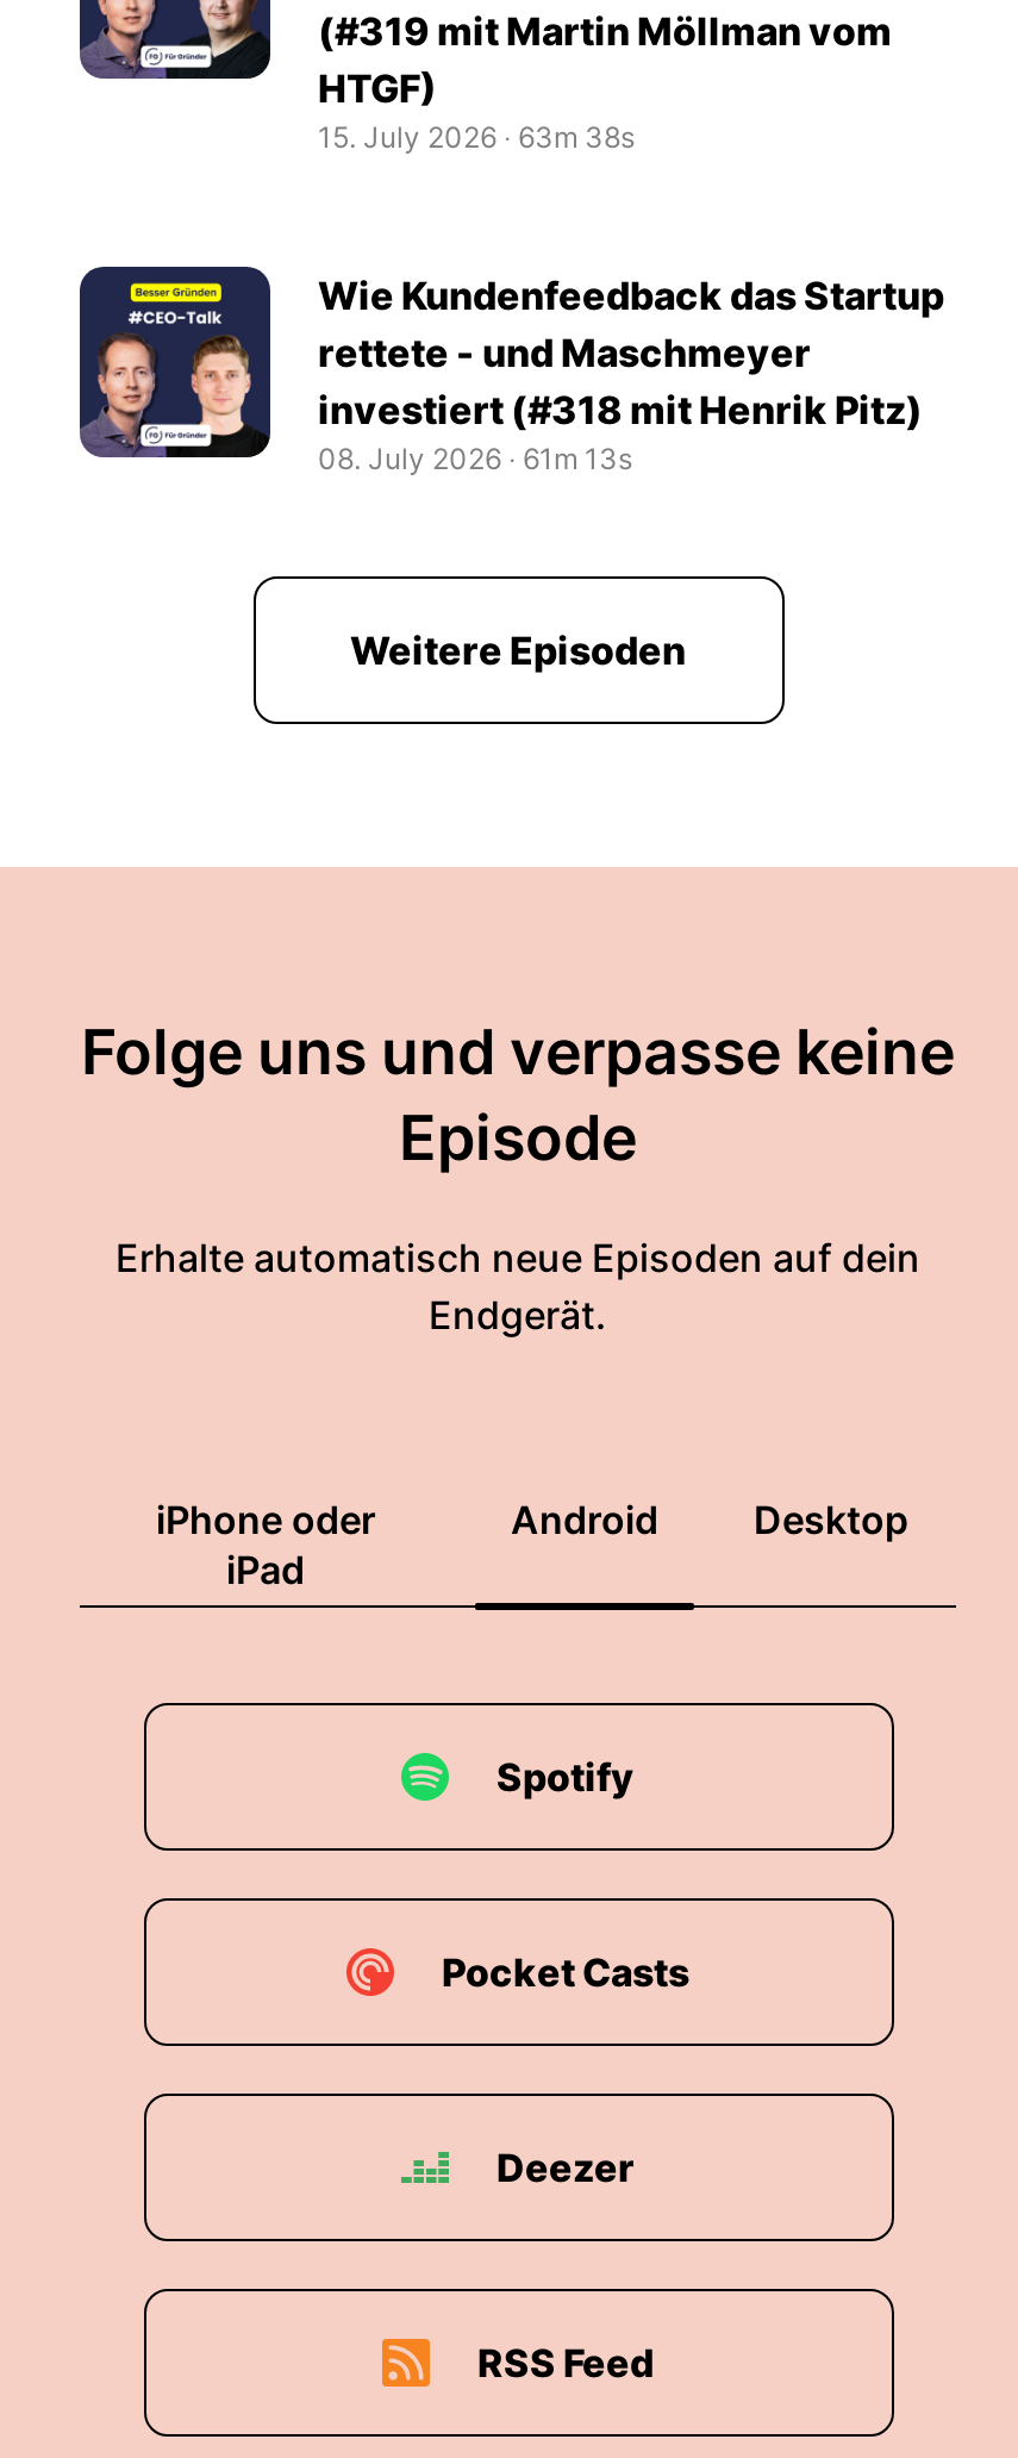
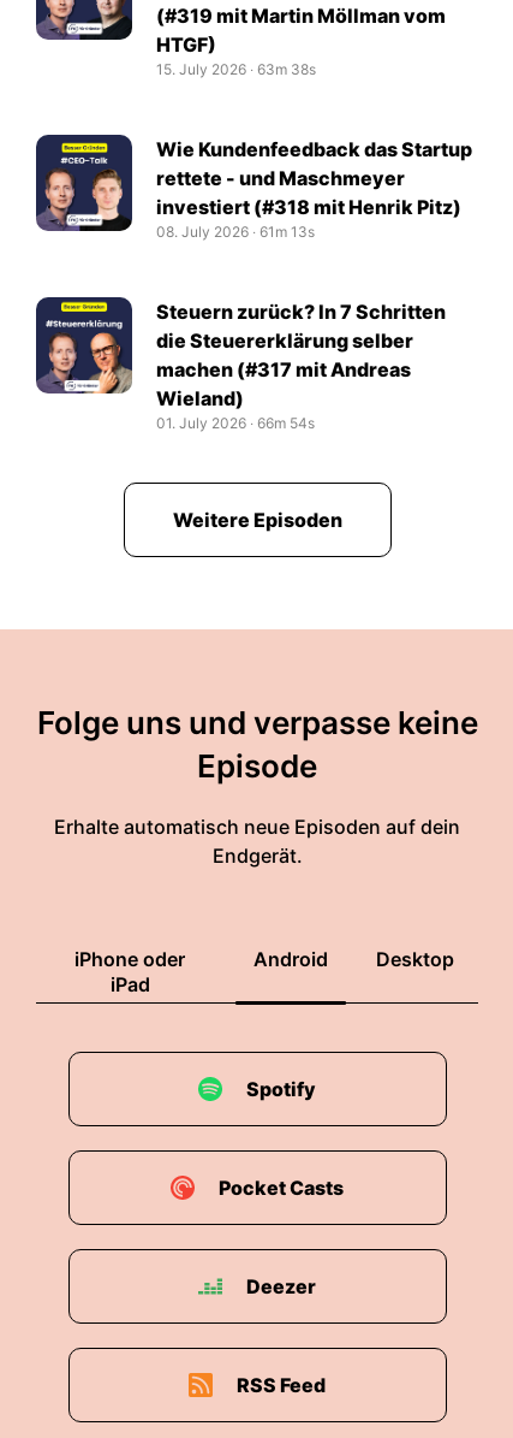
none -> [35,296,446,432] [image] | Steuern zurück? In 7 Schritten | die Steuererklärung selber | machen (#317 mit Andreas | Wieland) | 01. July 2026 ‧ 66m 54s

